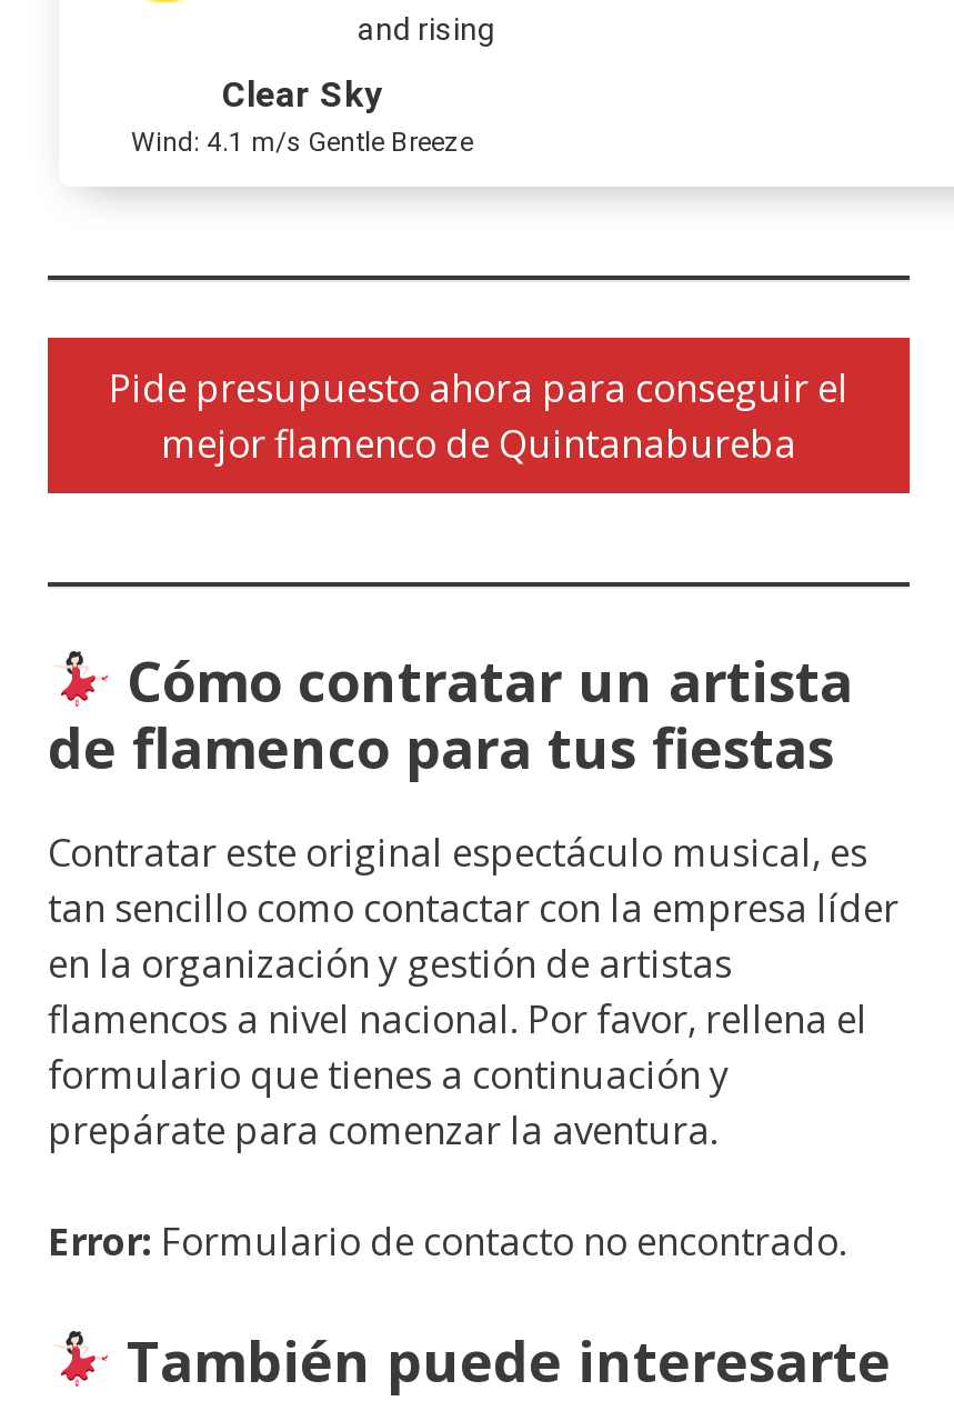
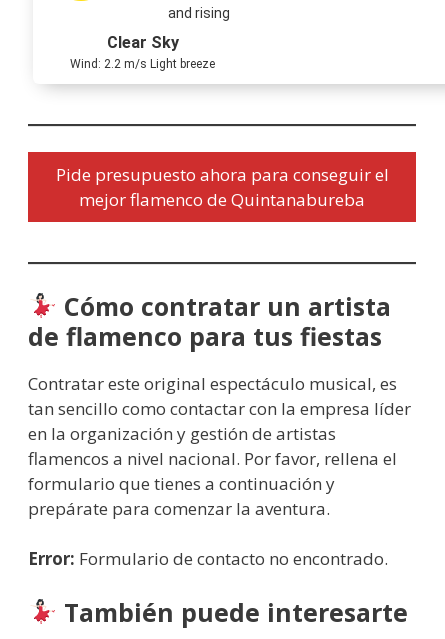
[131,126,473,157] Wind: 4.1 m/s Gentle Breeze -> [70,56,215,70] Wind: 2.2 m/s Light breeze

